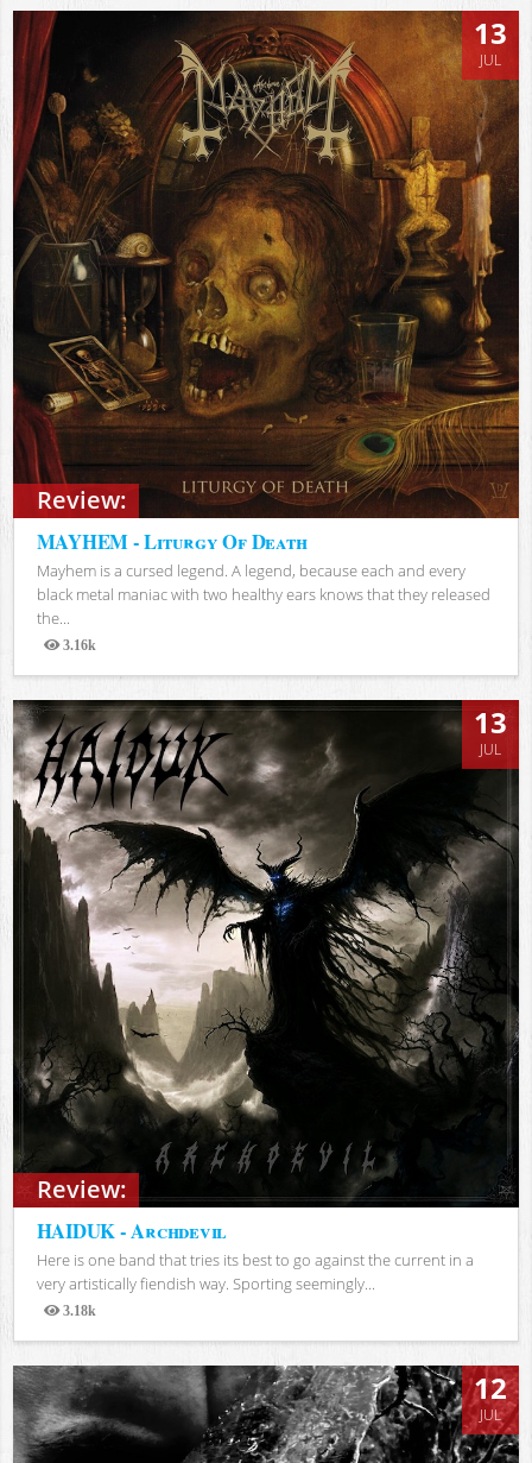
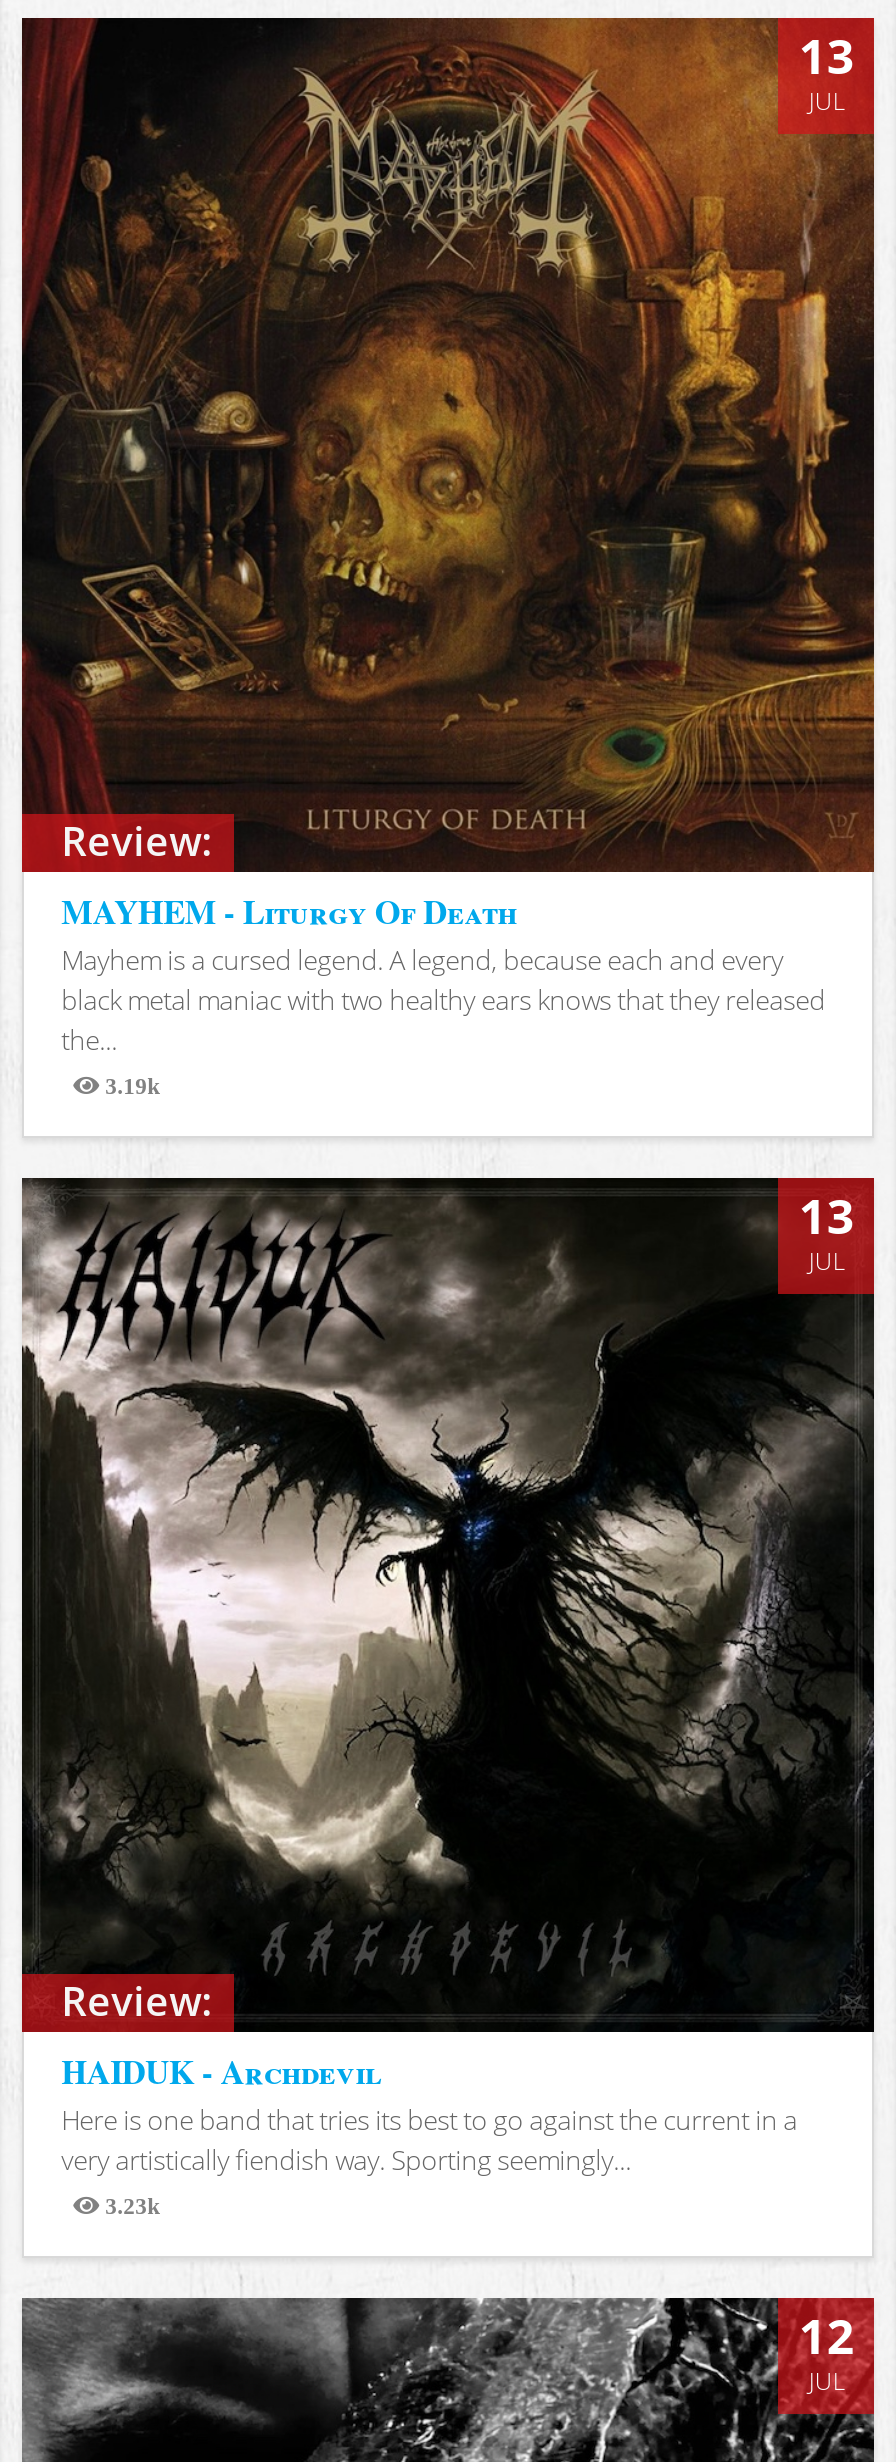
[59,638,96,651] 3.16k -> [99,1074,161,1096] 3.19k
[59,1304,96,1317] 3.18k -> [99,2194,161,2216] 3.23k

